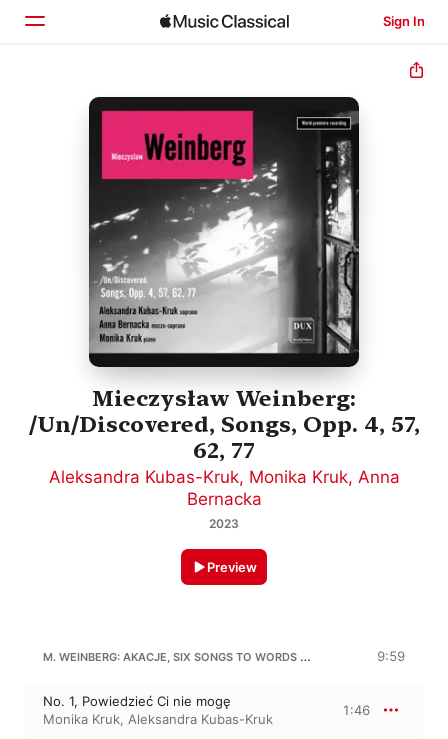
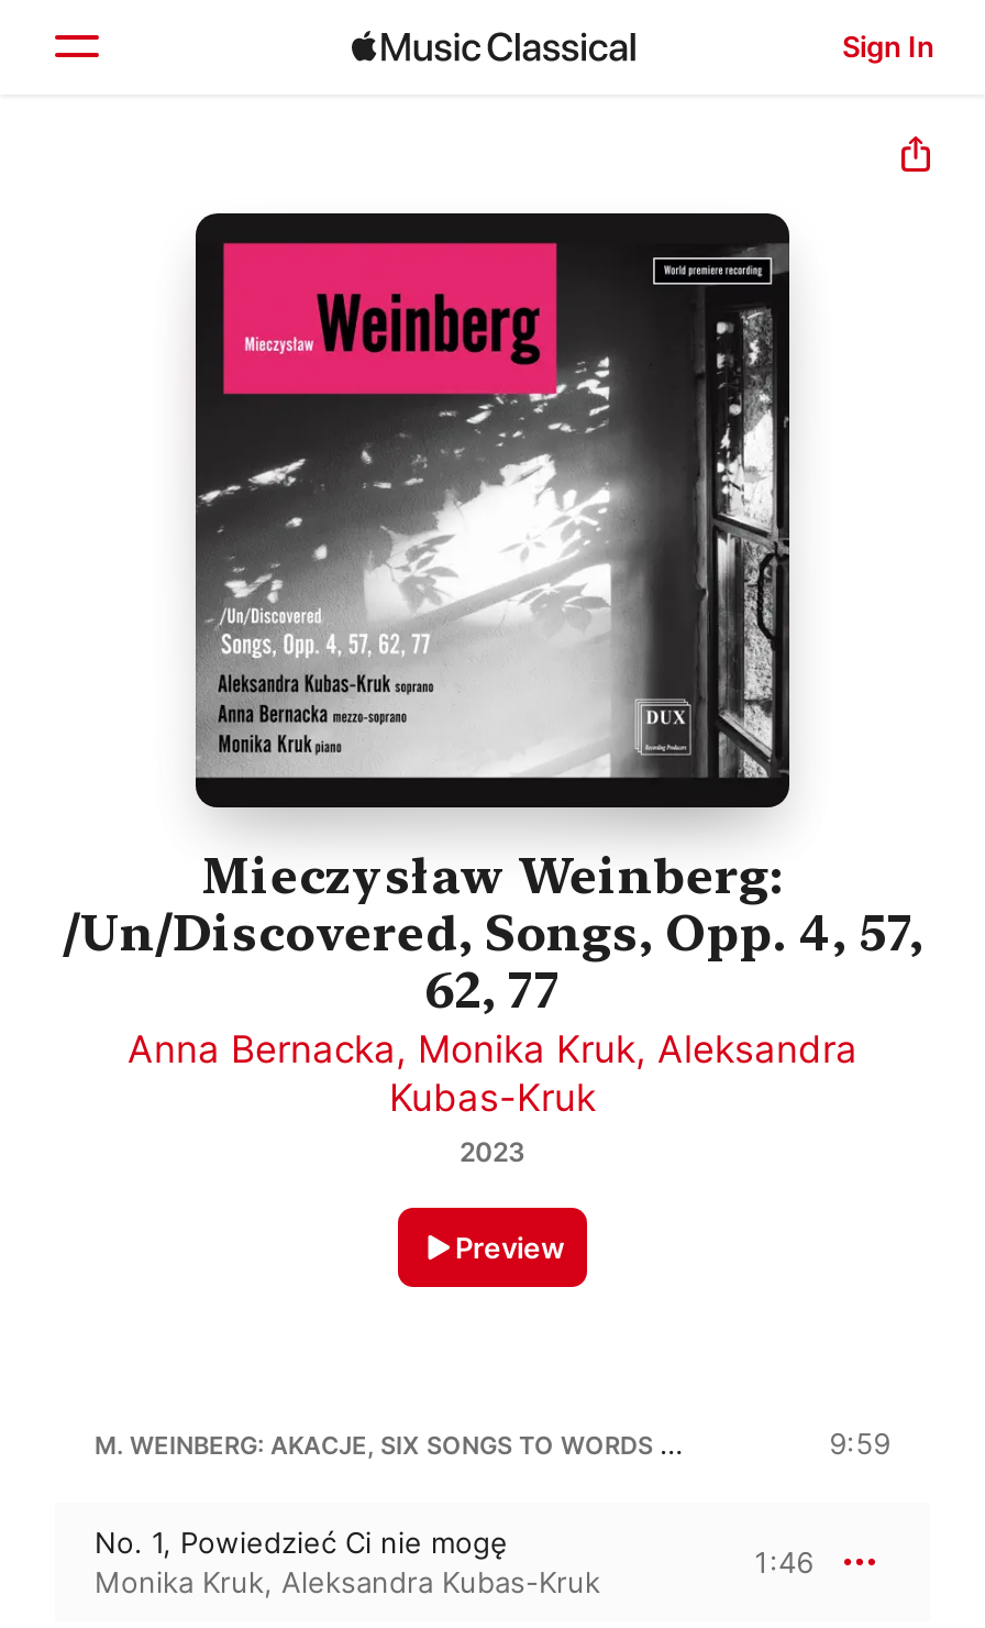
[48,467,399,509] Aleksandra Kubas-Kruk, Monika Kruk, Anna | Bernacka -> [128,1028,857,1121] Anna Bernacka, Monika Kruk, Aleksandra | Kubas-Kruk

